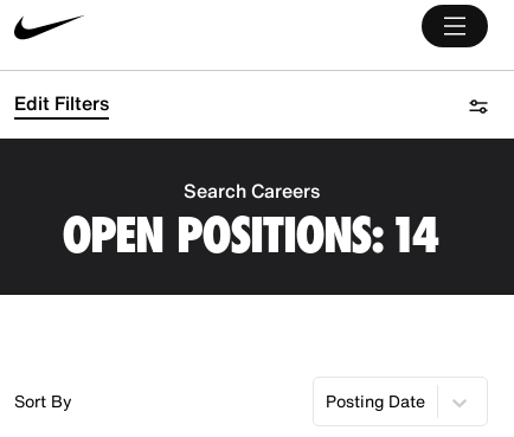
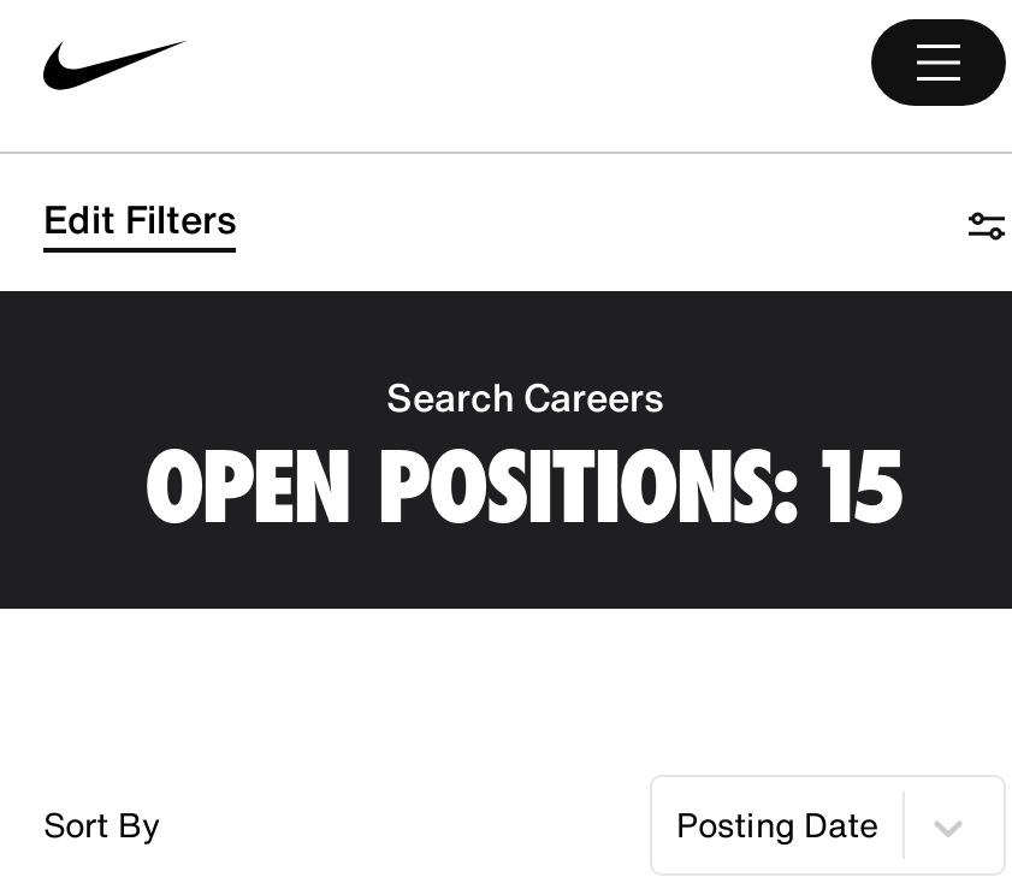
[63,205,439,265] OPEN POSITIONS: 14 -> [146,426,904,549] OPEN POSITIONS: 15

